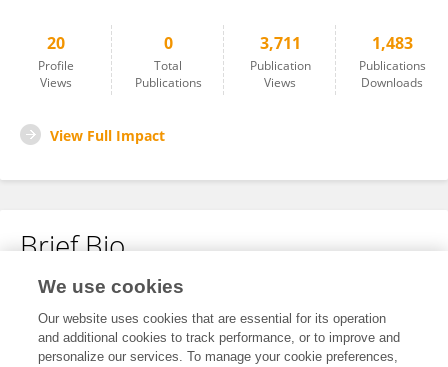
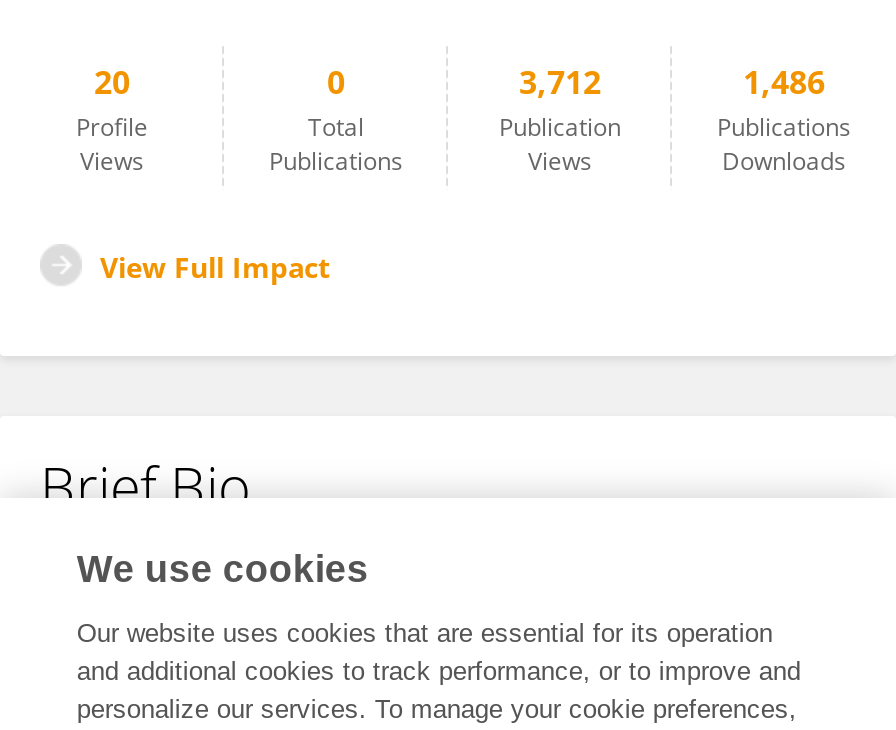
[259,32,300,54] 3,711 -> [519,60,601,104] 3,712
[371,32,412,54] 1,483 -> [743,60,825,104] 1,486

